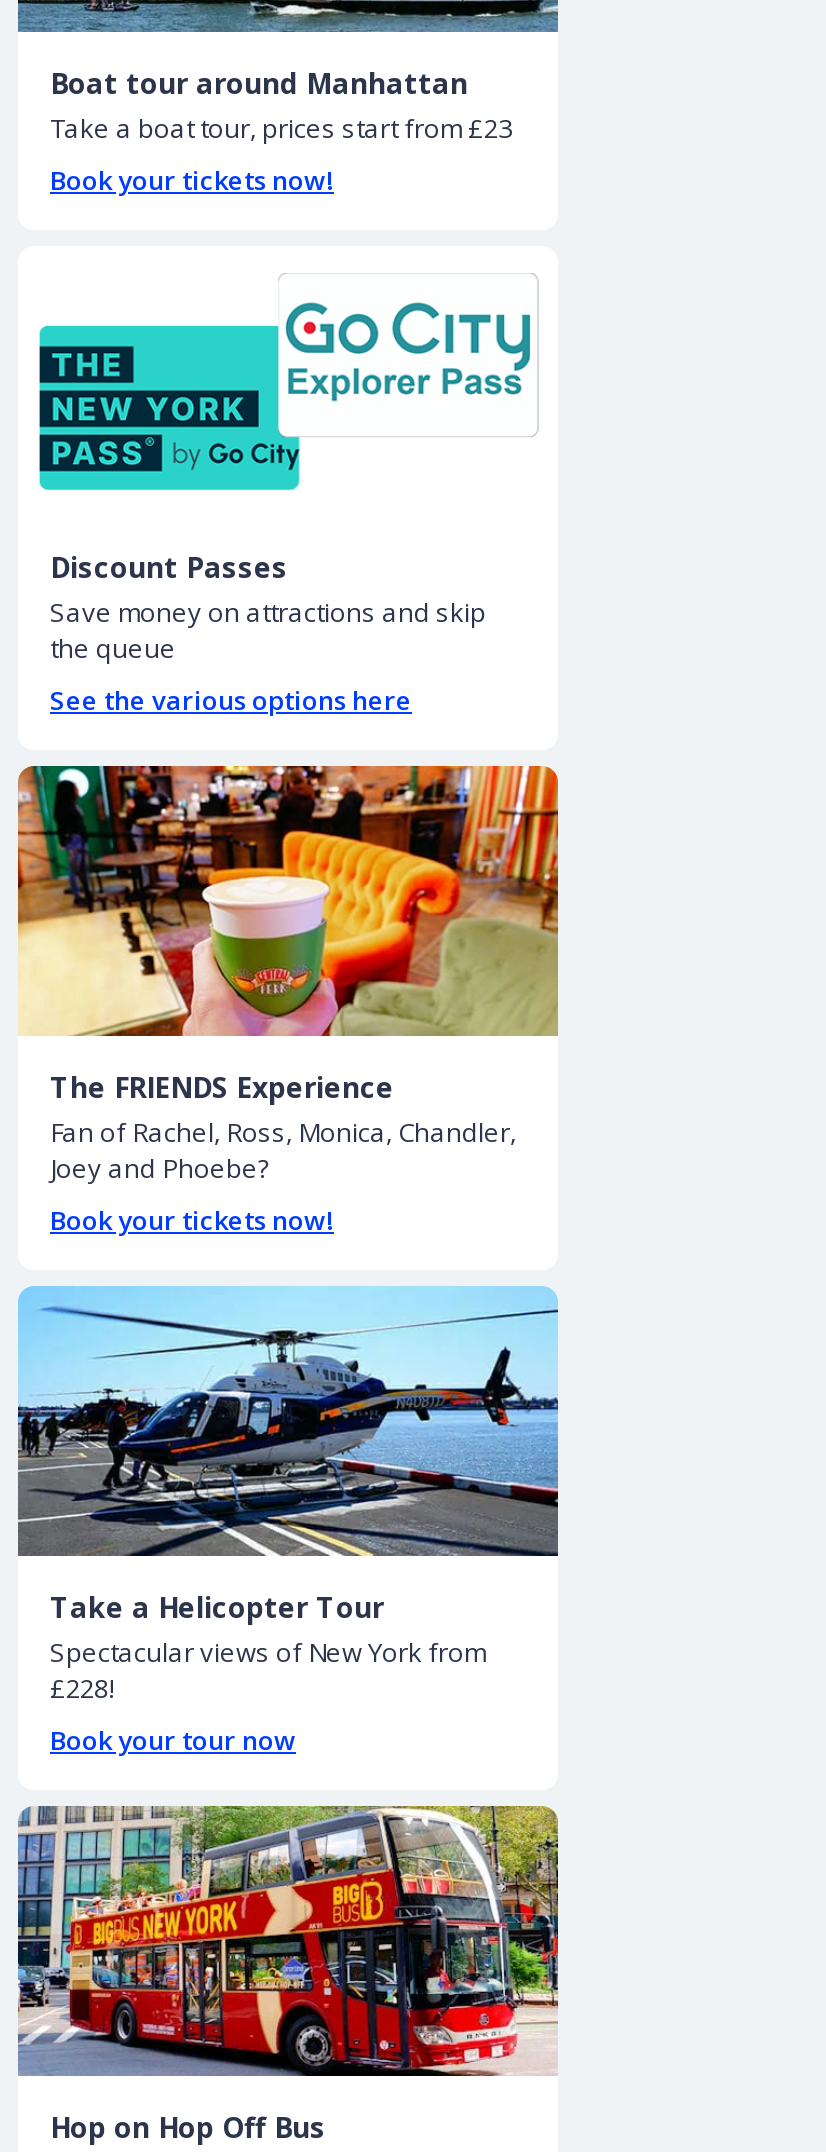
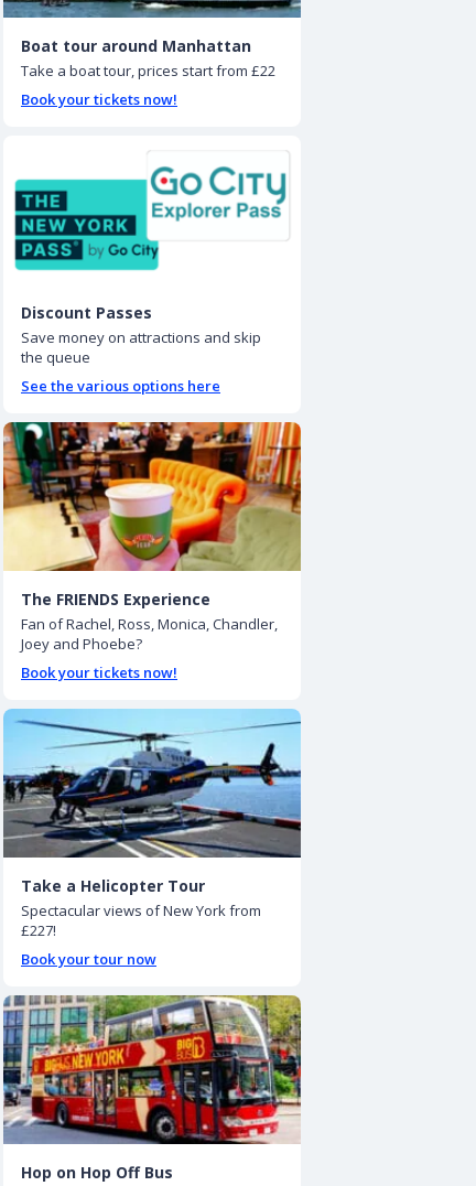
[50,111,512,147] Take a boat tour, prices start from £23 -> [21,61,275,81] Take a boat tour, prices start from £22
[50,1671,114,1707] £228! -> [21,921,56,941] £227!

